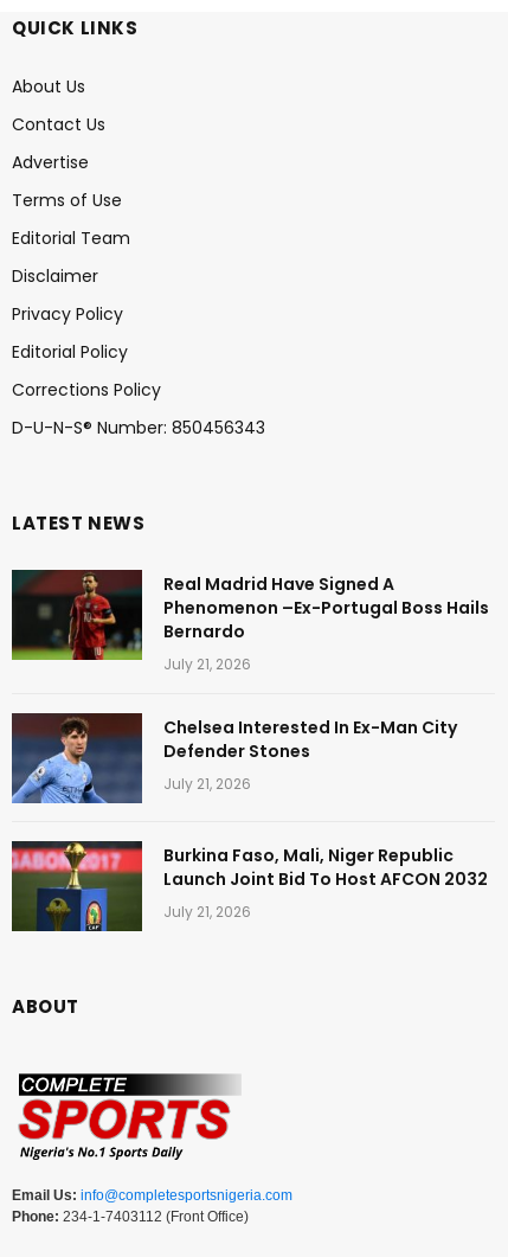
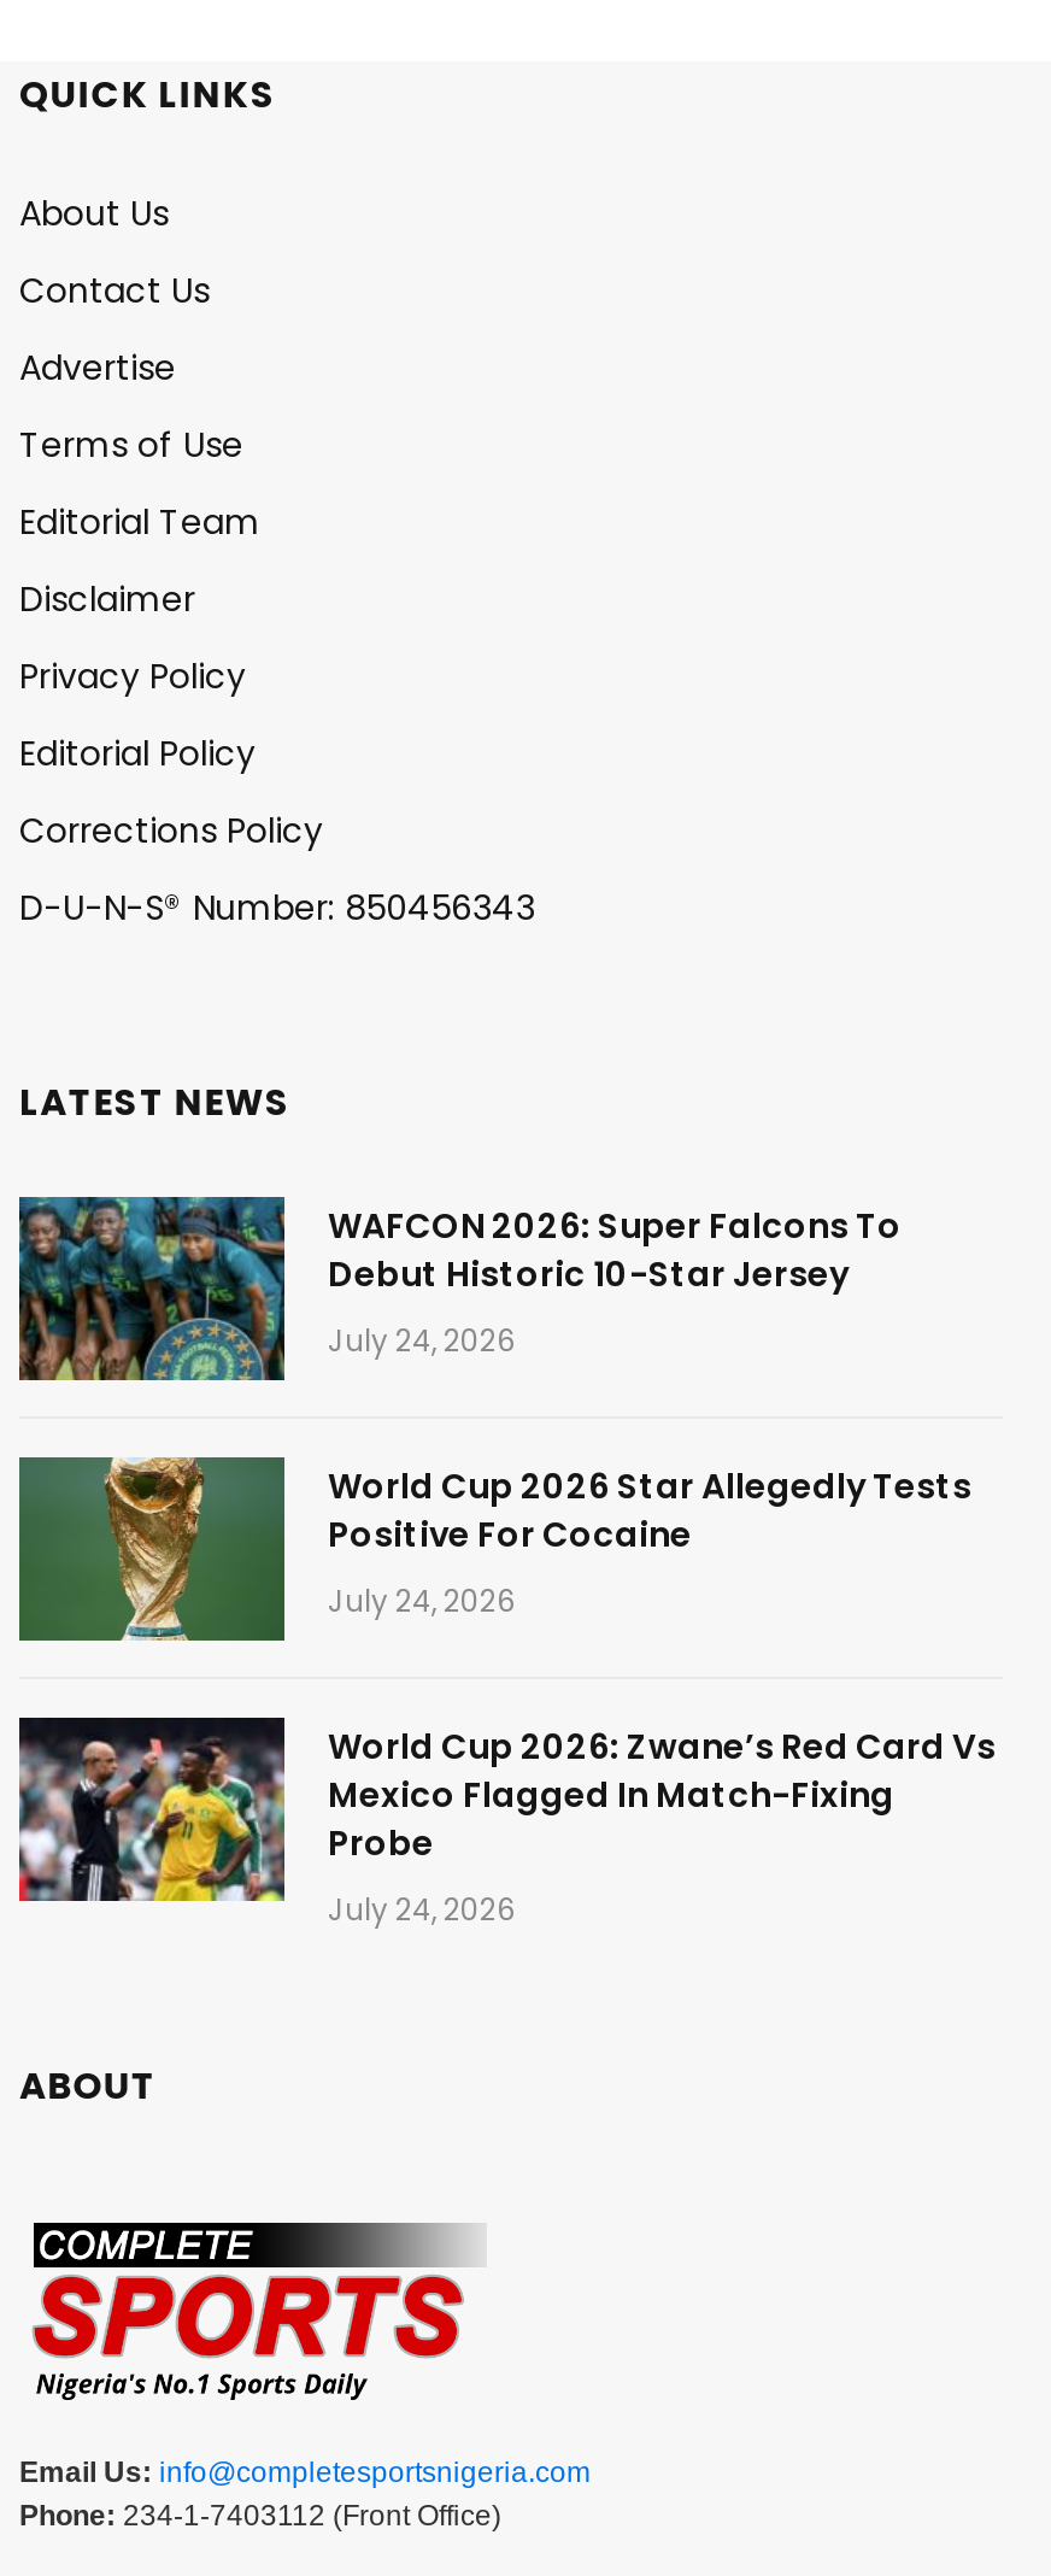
[11,569,489,674] [image] | Real Madrid Have Signed A | Phenomenon –Ex-Portugal Boss Hails | Bernardo | July 21, 2026 -> [17,1193,902,1381] [image] | WAFCON 2026: Super Falcons To | Debut Historic 10-Star Jersey | July 24, 2026
[11,697,457,804] [image] | Chelsea Interested In Ex-Man City | Defender Stones | July 21, 2026 -> [17,1454,971,1673] [image] | World Cup 2026 Star Allegedly Tests | Positive For Cocaine | July 24, 2026
[11,825,488,932] [image] | Burkina Faso, Mali, Niger Republic | Launch Joint Bid To Host AFCON 2032 | July 21, 2026 -> [17,1714,996,1934] [image] | World Cup 2026: Zwane’s Red Card Vs | Mexico Flagged In Match-Fixing | Probe | July 24, 2026

